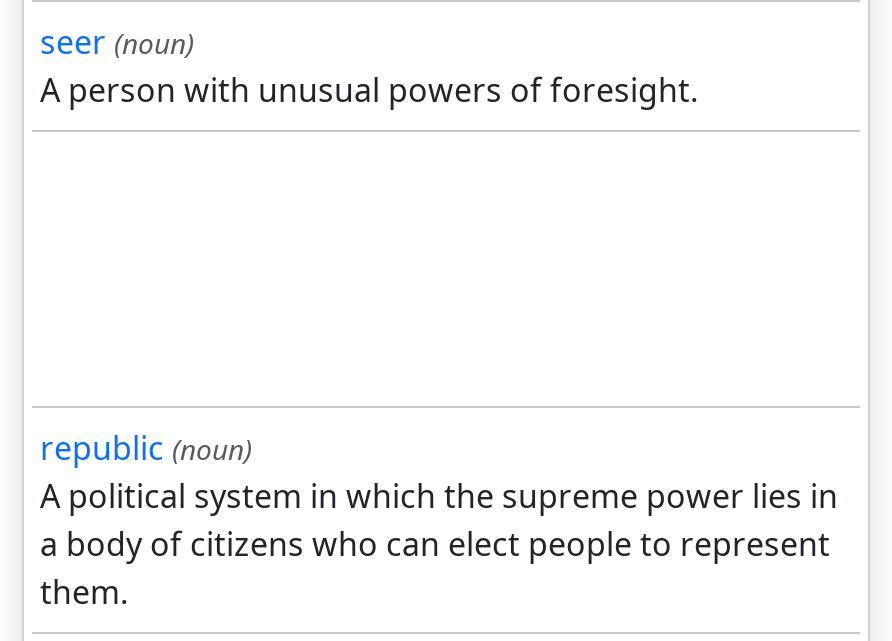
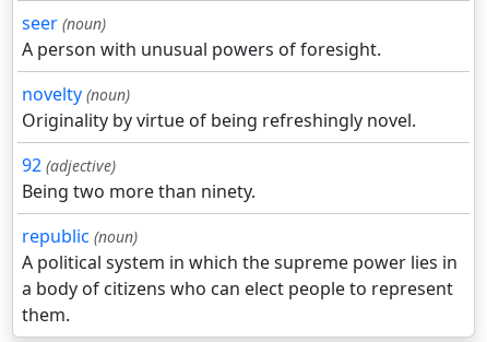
none -> [22,82,416,203] novelty (noun) | Originality by virtue of being refreshingly novel. | 92 (adjective) | Being two more than ninety.

